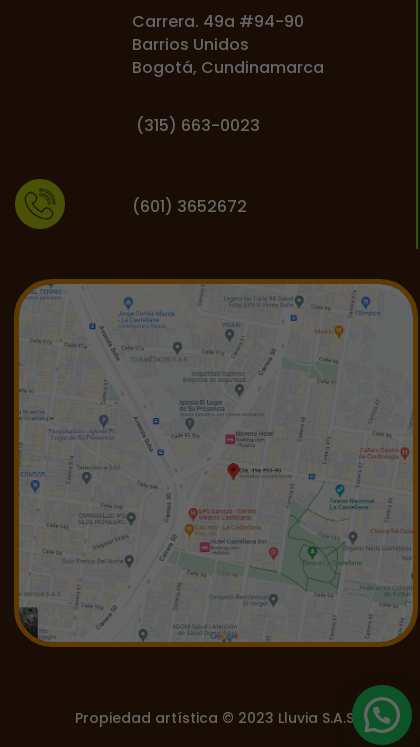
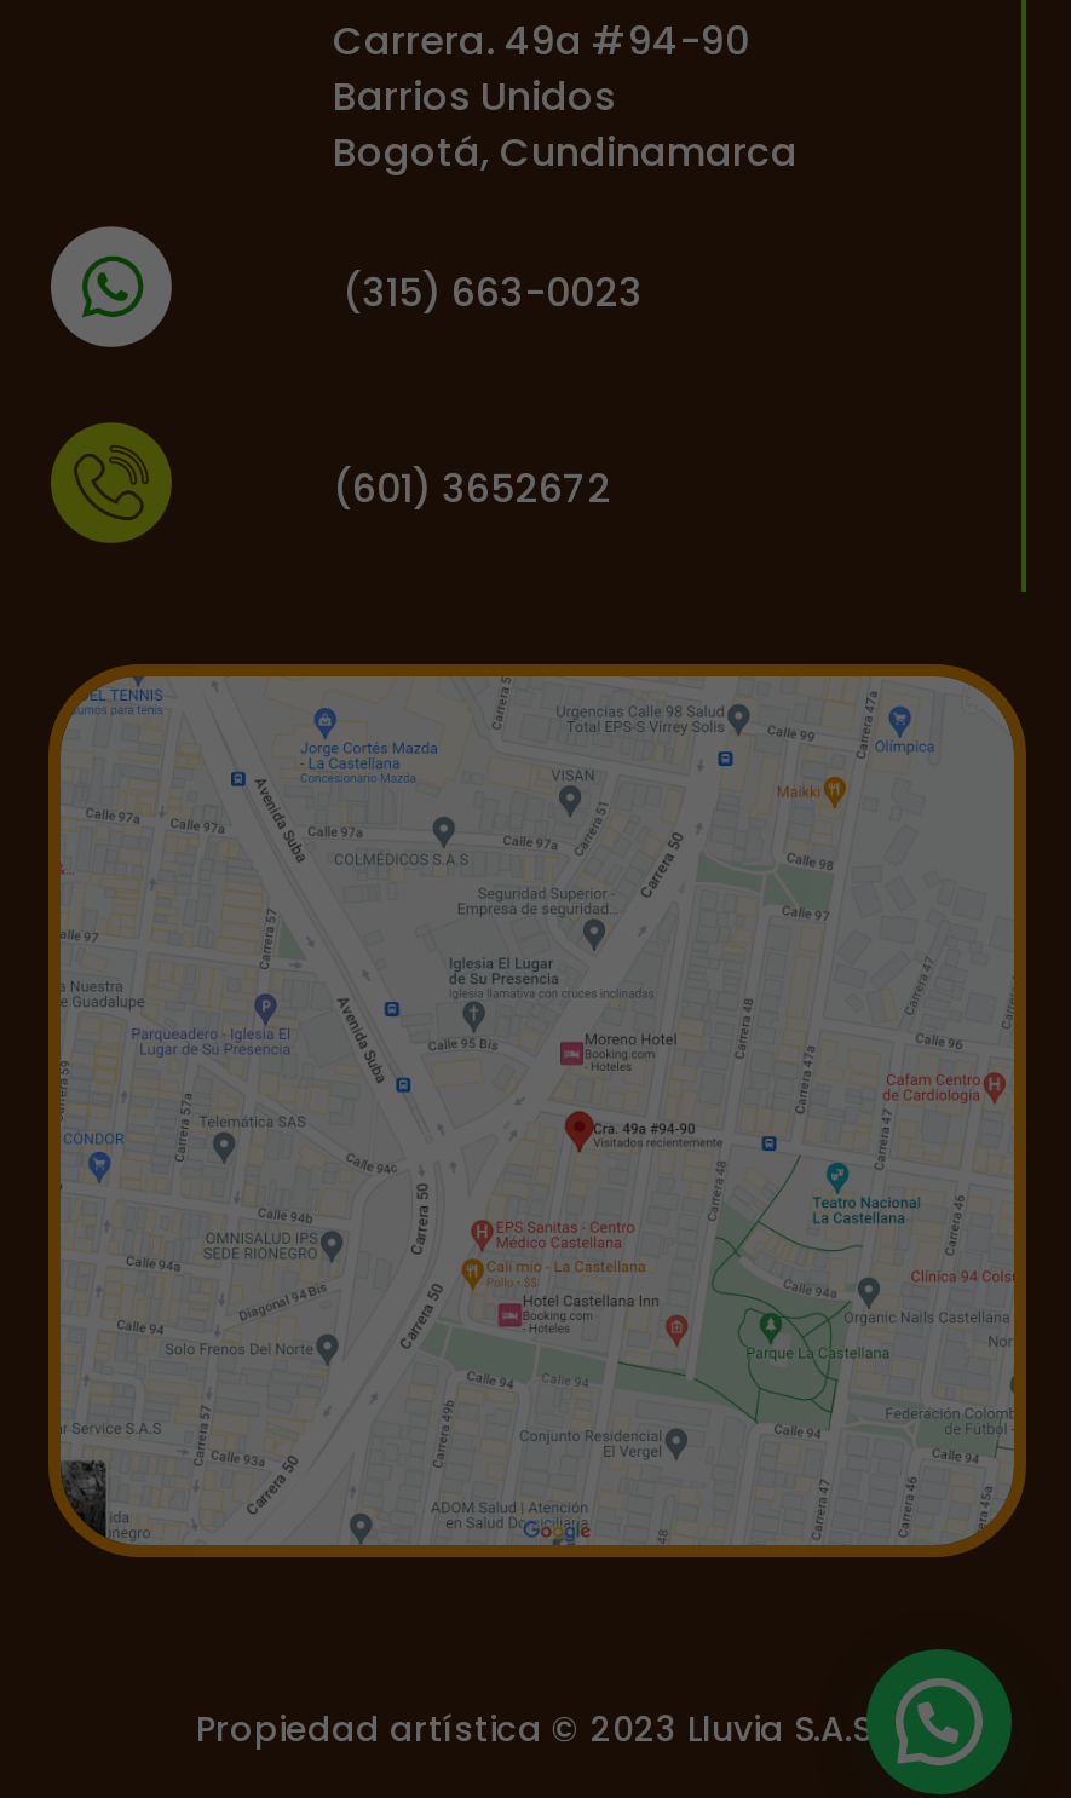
none -> [48,224,174,350] [image]

